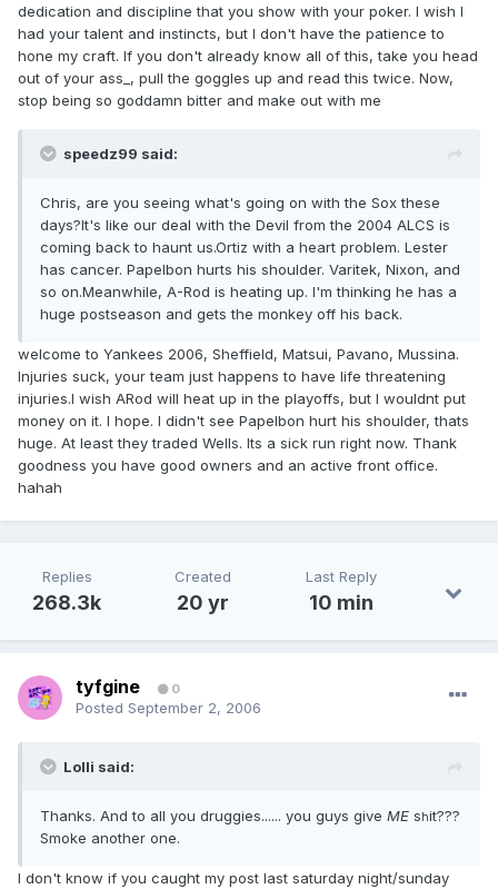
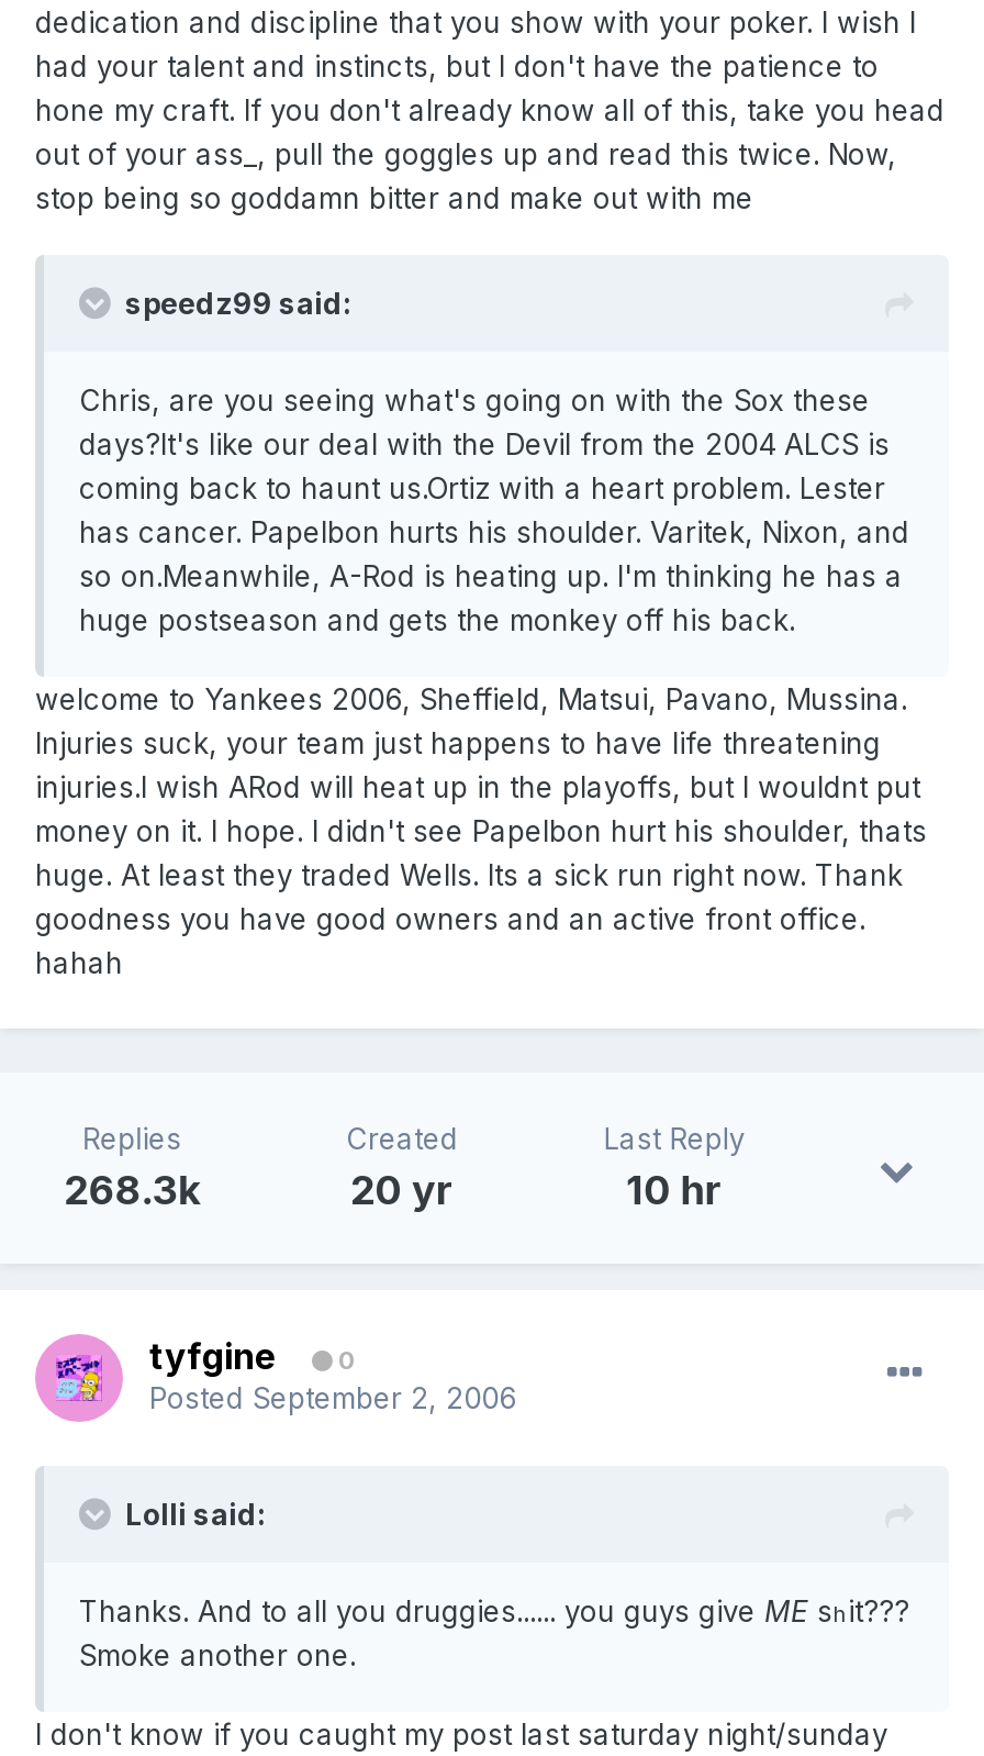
[309,591,373,615] 10 min -> [626,1168,722,1214] 10 hr

